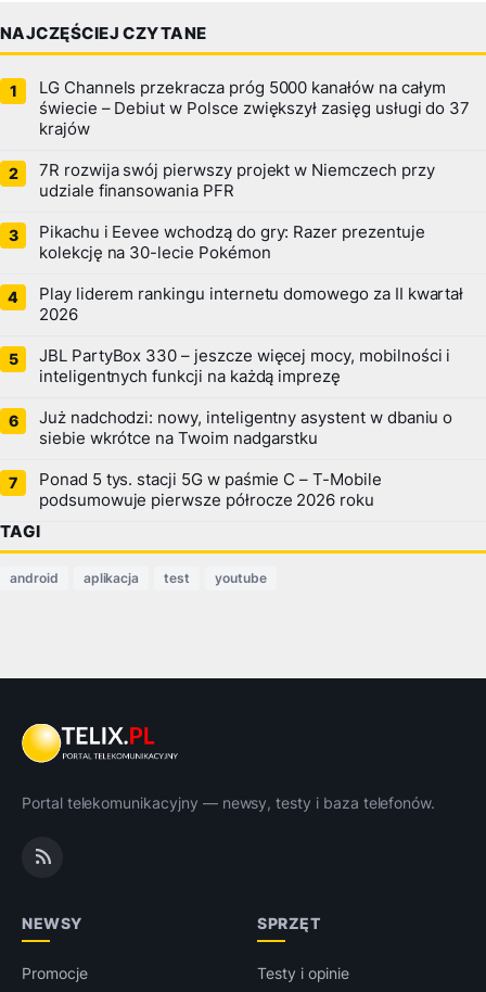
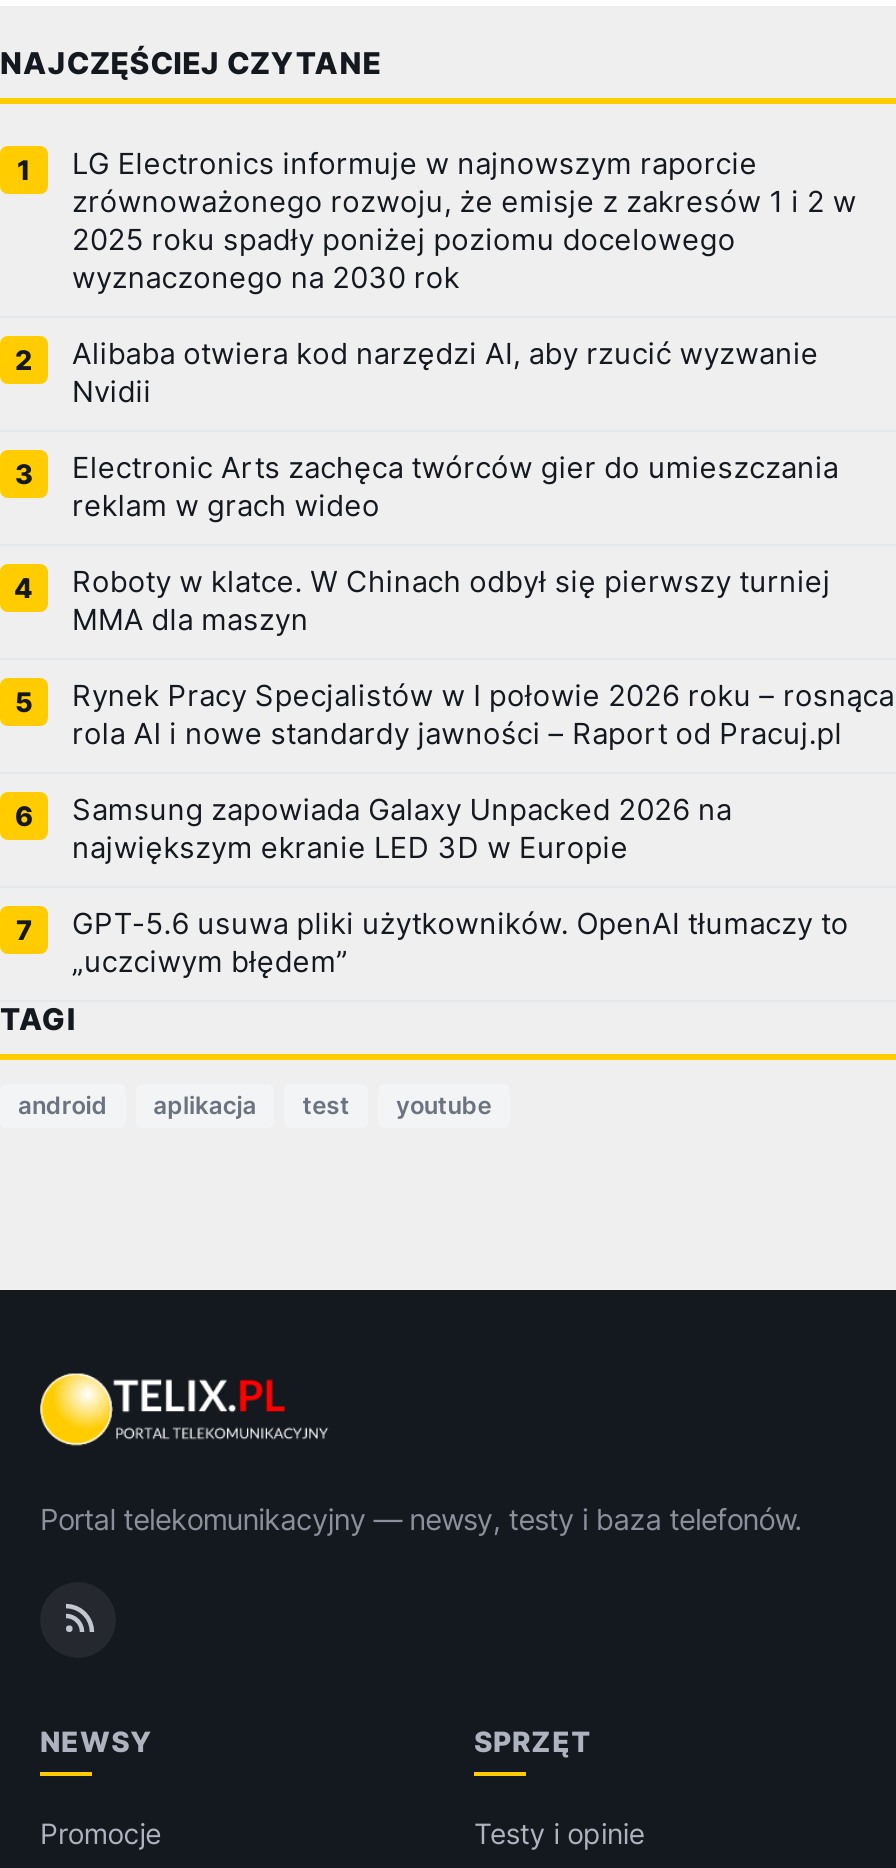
[39,78,470,138] LG Channels przekracza próg 5000 kanałów na całym | świecie – Debiut w Polsce zwiększył zasięg usługi do 37 | krajów -> [72,147,857,297] LG Electronics informuje w najnowszym raporcie | zrównoważonego rozwoju, że emisje z zakresów 1 i 2 w | 2025 roku spadły poniżej poziomu docelowego | wyznaczonego na 2030 rok
[39,160,434,200] 7R rozwija swój pierwszy projekt w Niemczech przy | udziale finansowania PFR -> [72,337,819,411] Alibaba otwiera kod narzędzi AI, aby rzucić wyzwanie | Nvidii
[39,222,425,262] Pikachu i Eevee wchodzą do gry: Razer prezentuje | kolekcję na 30-lecie Pokémon -> [72,451,839,525] Electronic Arts zachęca twórców gier do umieszczania | reklam w grach wideo
[39,284,463,324] Play liderem rankingu internetu domowego za II kwartał | 2026 -> [72,565,831,639] Roboty w klatce. W Chinach odbył się pierwszy turniej | MMA dla maszyn
[39,346,451,386] JBL PartyBox 330 – jeszcze więcej mocy, mobilności i | inteligentnych funkcji na każdą imprezę -> [72,679,894,753] Rynek Pracy Specjalistów w I połowie 2026 roku – rosnąca | rola AI i nowe standardy jawności – Raport od Pracuj.pl
[39,408,453,448] Już nadchodzi: nowy, inteligentny asystent w dbaniu o | siebie wkrótce na Twoim nadgarstku -> [72,793,732,867] Samsung zapowiada Galaxy Unpacked 2026 na | największym ekranie LED 3D w Europie
[39,470,382,510] Ponad 5 tys. stacji 5G w paśmie C – T-Mobile | podsumowuje pierwsze półrocze 2026 roku -> [72,907,849,981] GPT-5.6 usuwa pliki użytkowników. OpenAI tłumaczy to | „uczciwym błędem”

